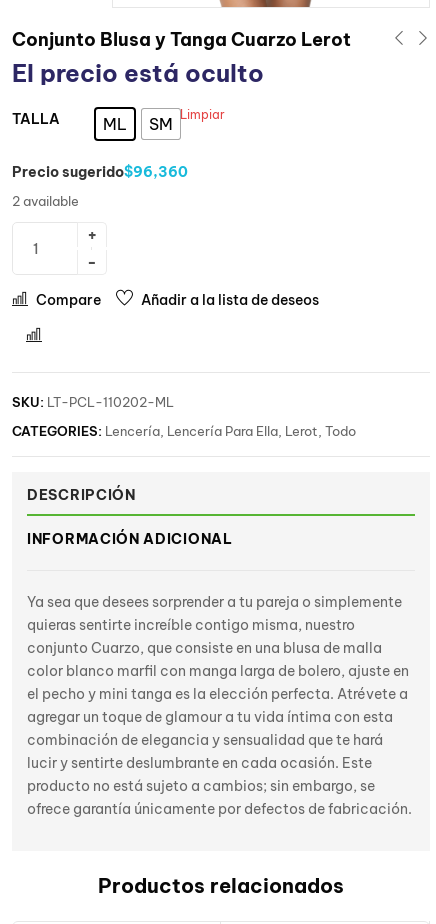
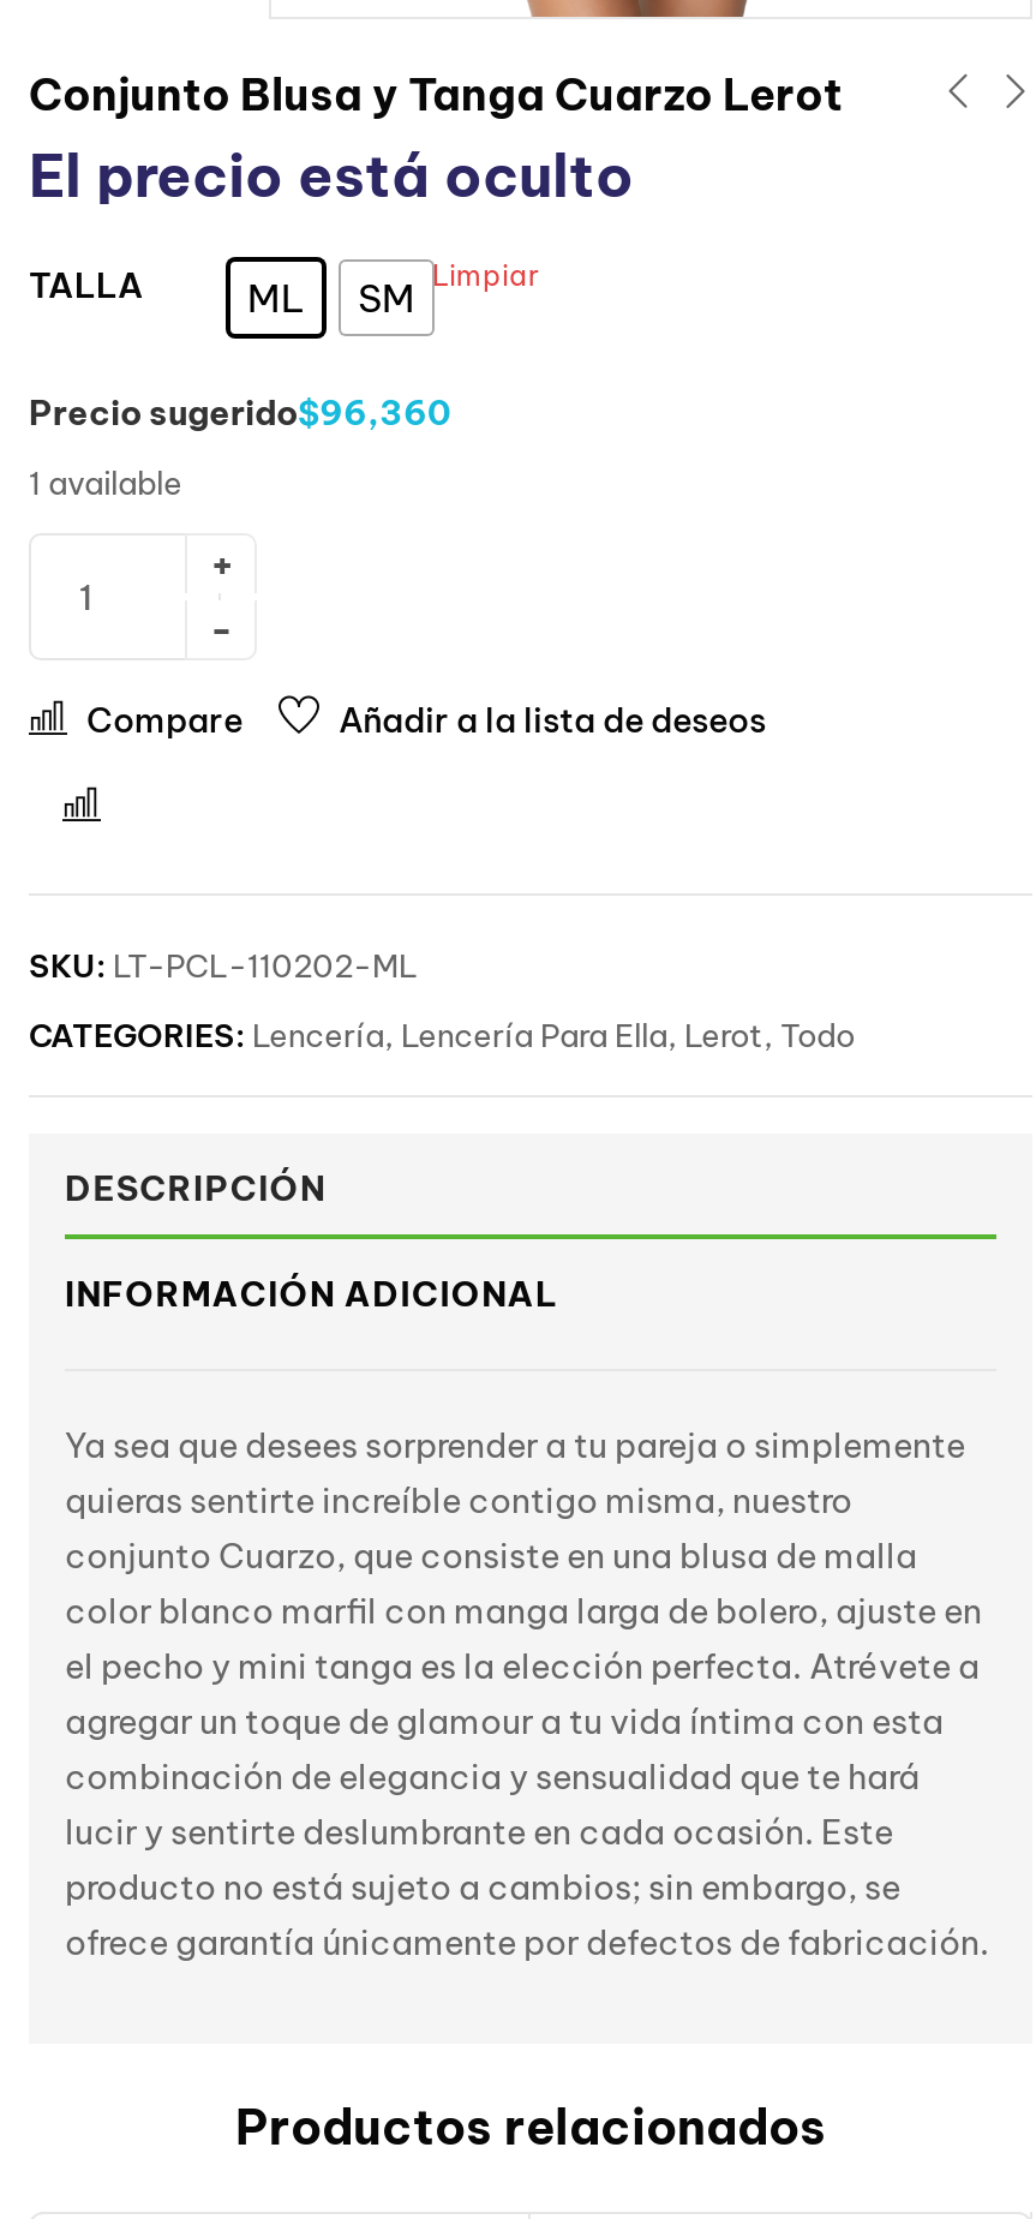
[12,193,79,209] 2 available -> [29,464,182,502] 1 available

